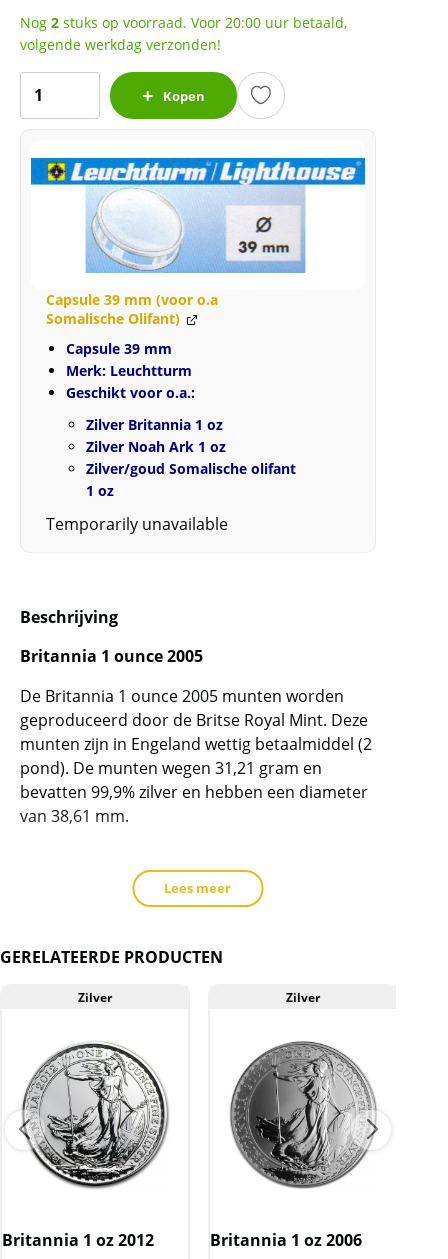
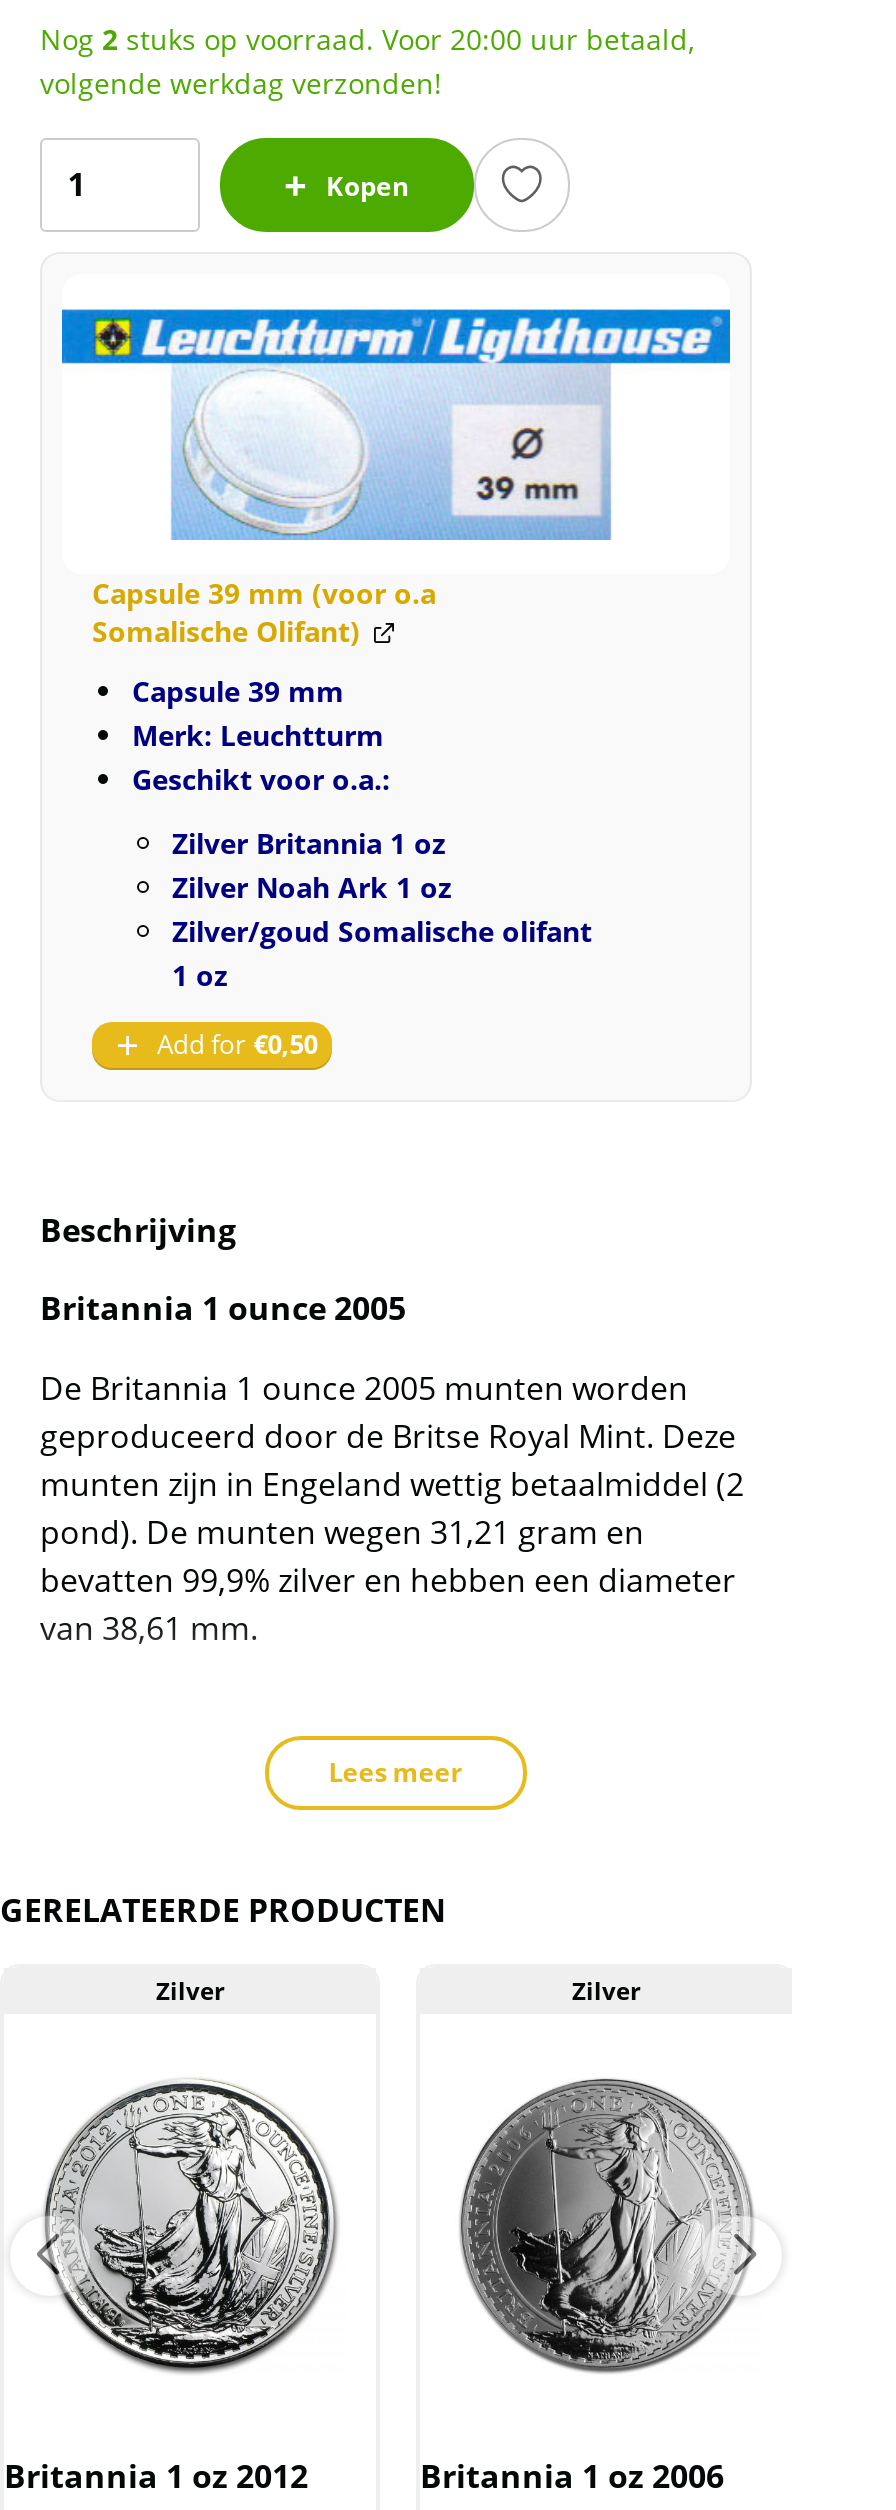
[46,513,228,535] Temporarily unavailable -> [157,1026,318,1062] Add for €0,50

